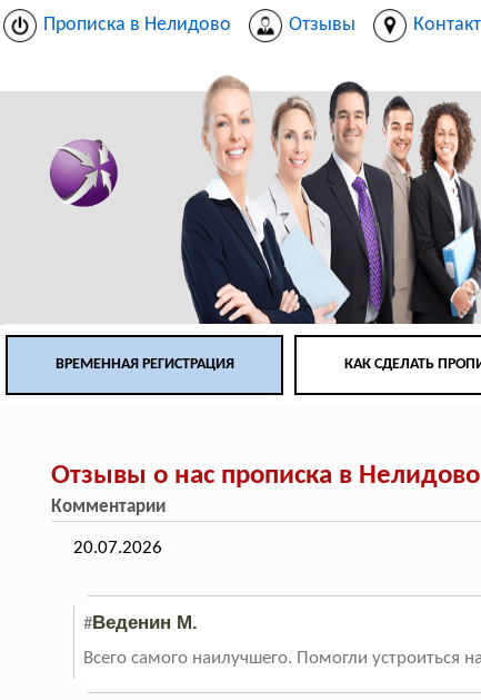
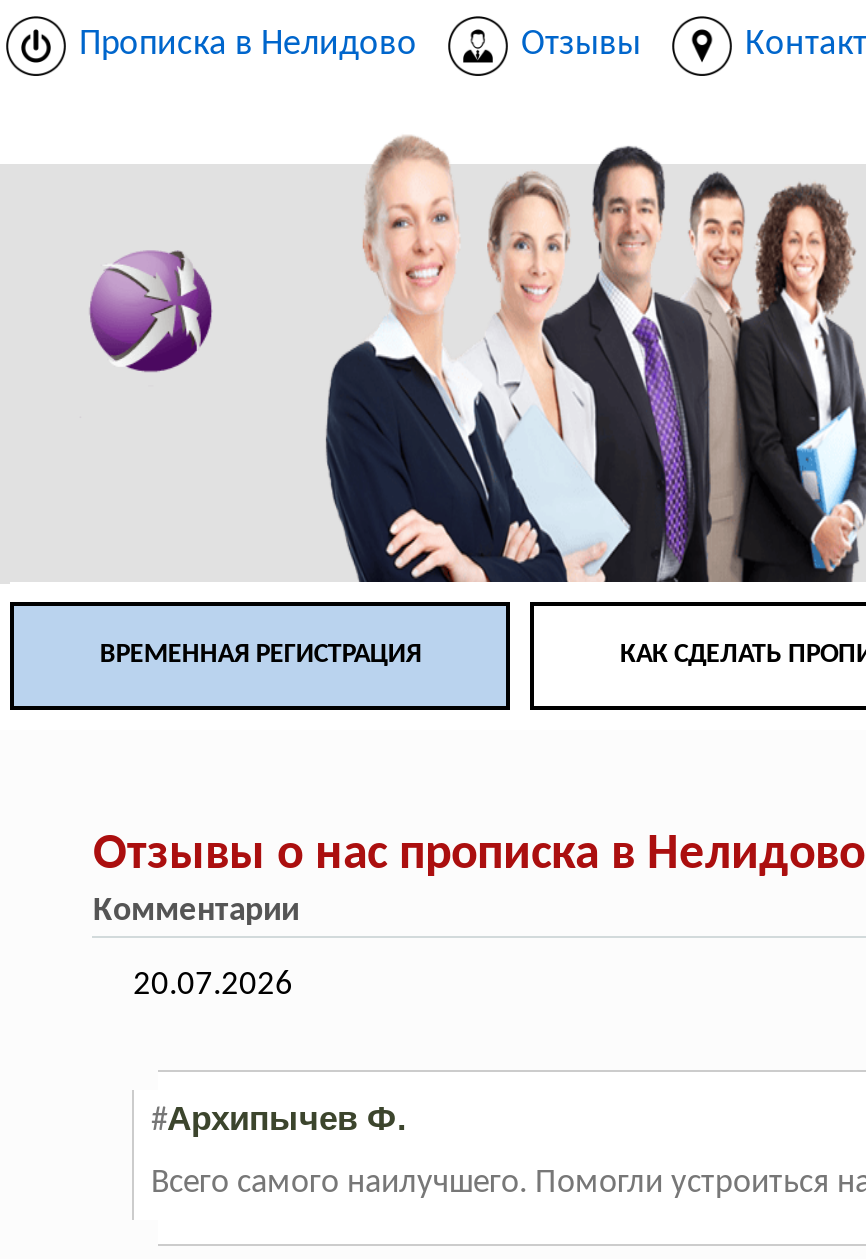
[84,612,198,633] #Веденин М. -> [151,1100,407,1138] #Архипычев Ф.

